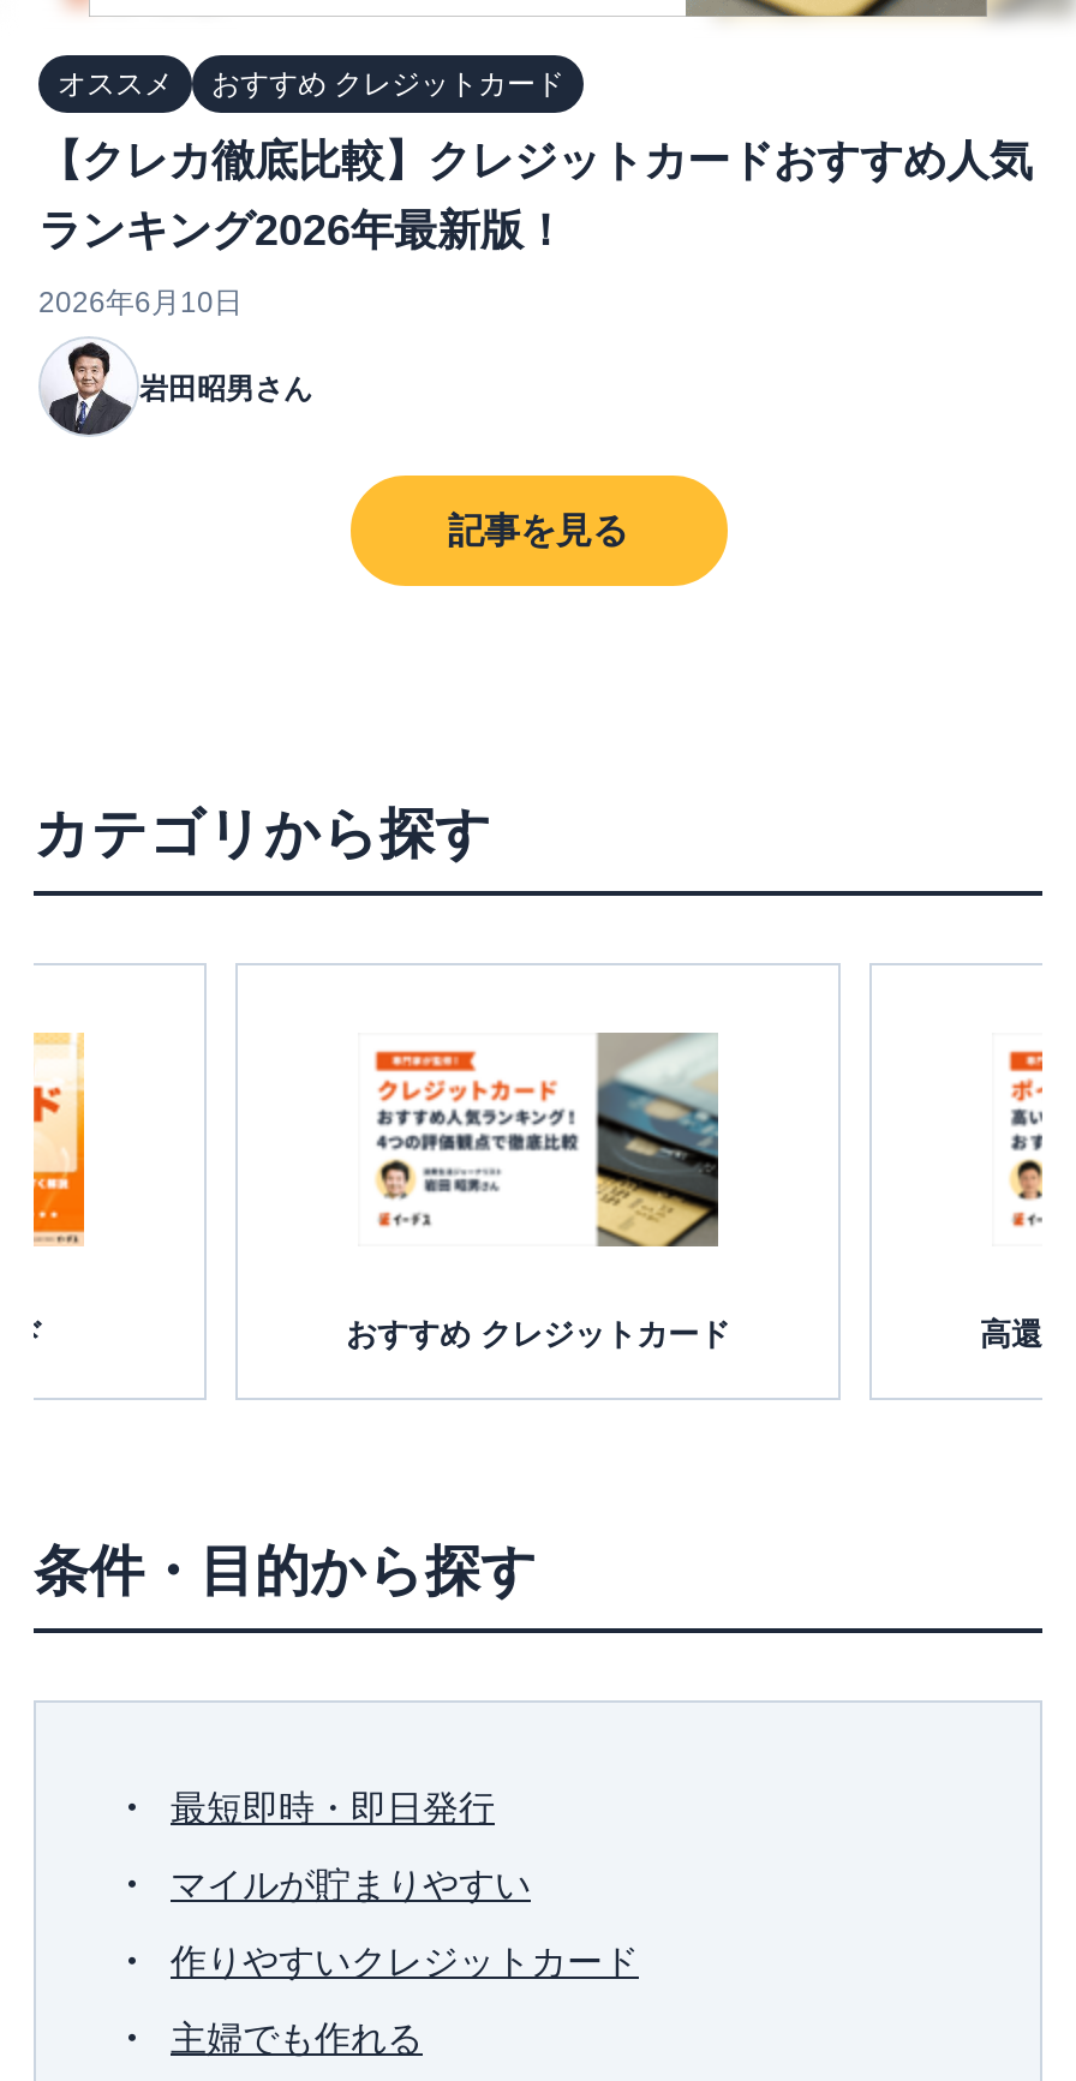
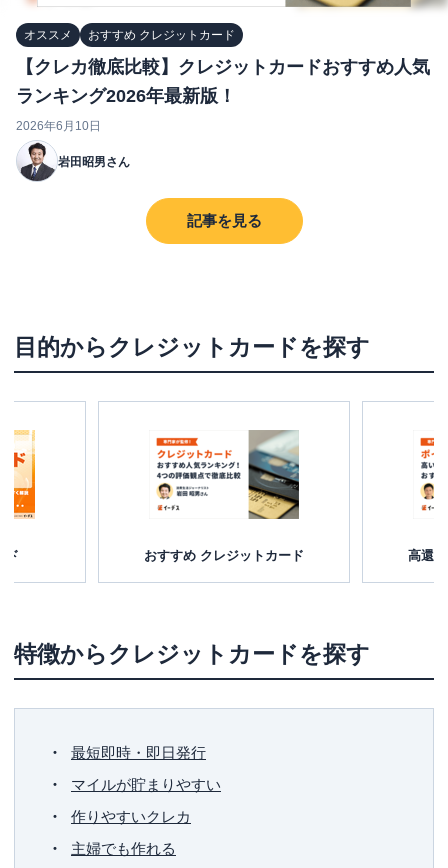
[34,802,492,865] カテゴリから探す -> [14,334,370,360] 目的からクレジットカードを探す
[34,1539,538,1602] 条件・目的から探す -> [14,641,370,667] 特徴からクレジットカードを探す
[171,1941,639,1981] 作りやすいクレジットカード -> [71,808,191,825] 作りやすいクレカ

